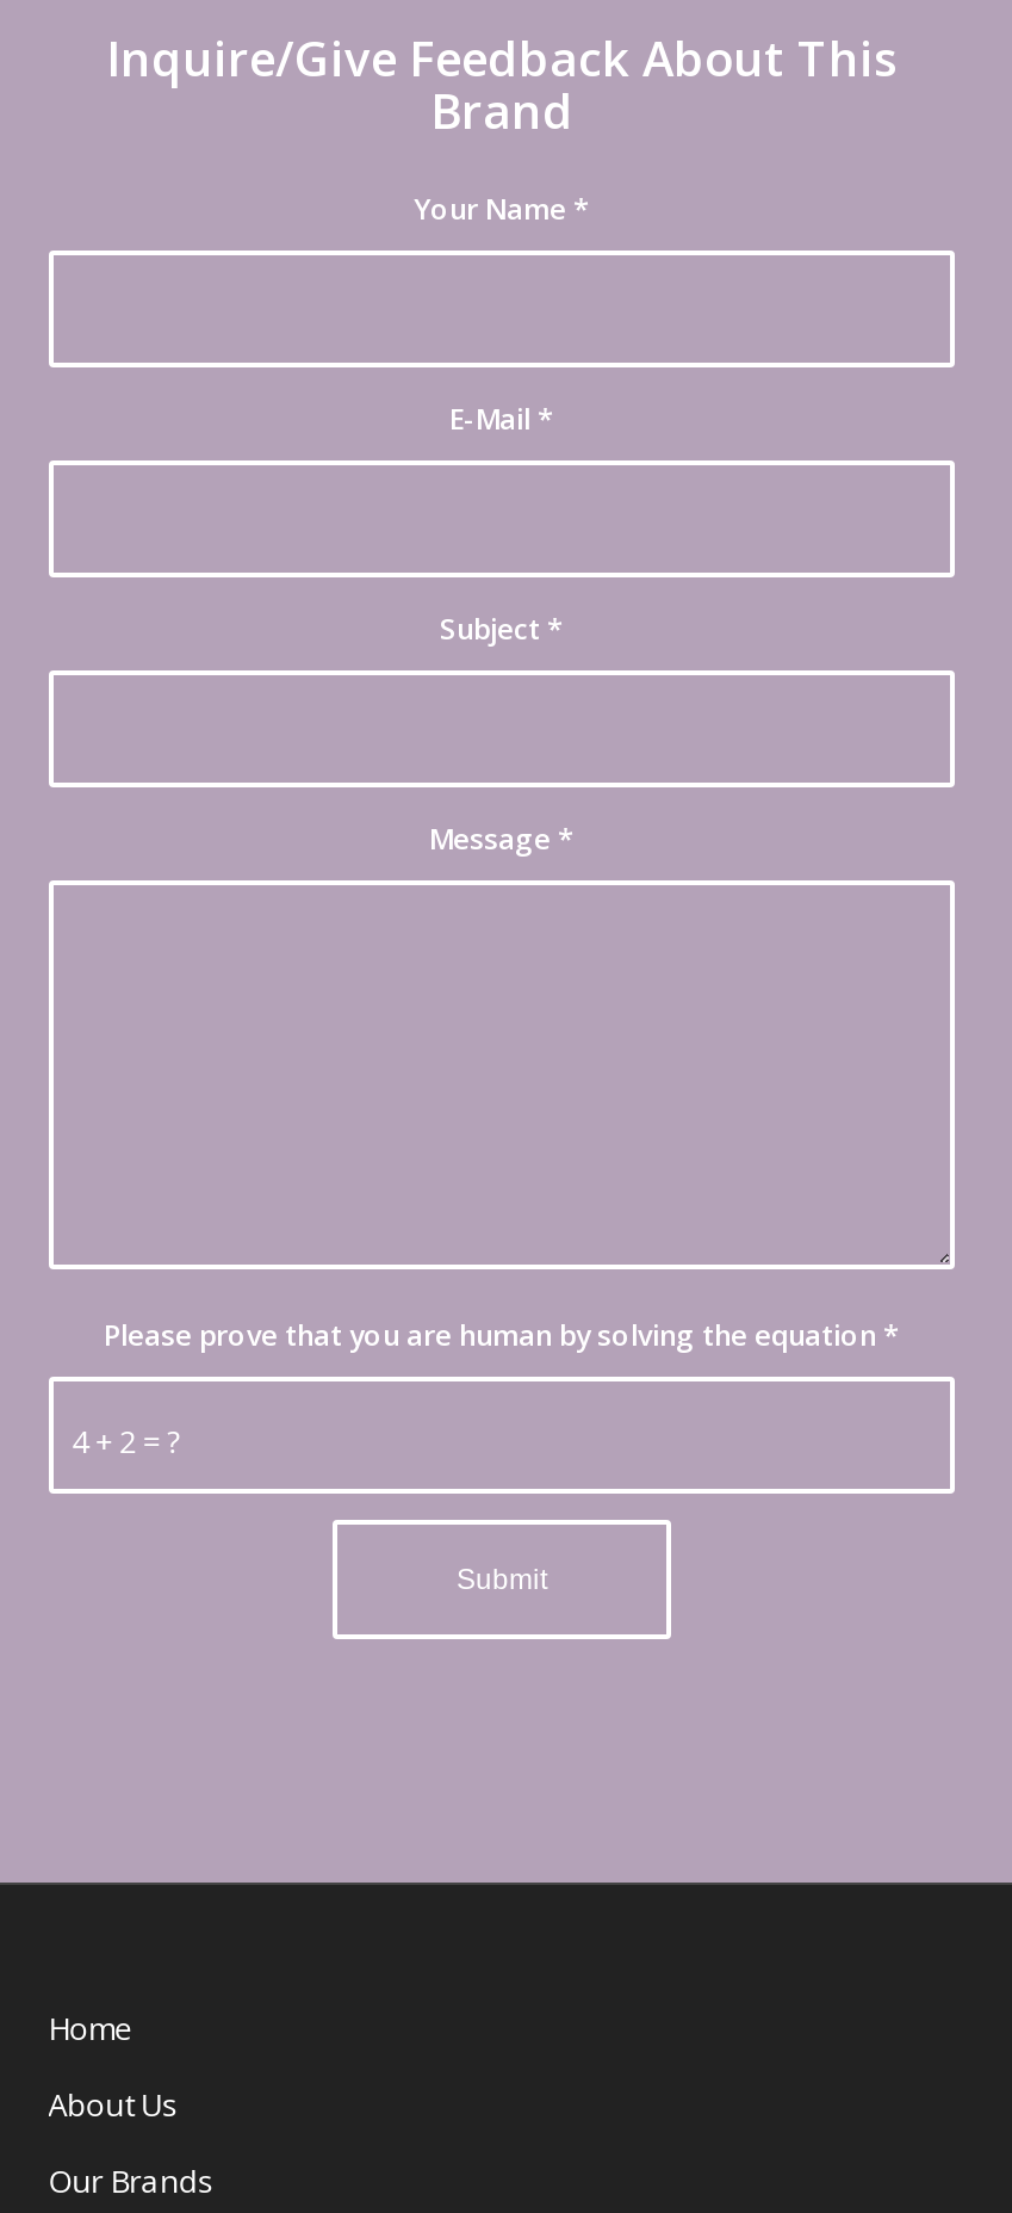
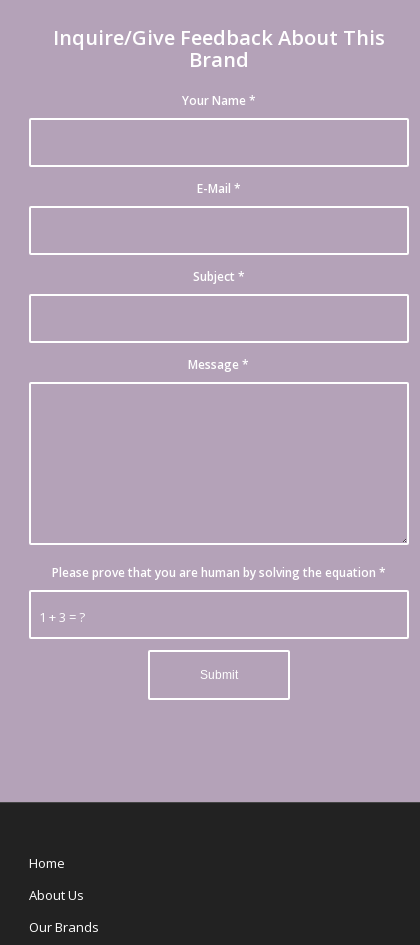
[72,1419,181,1462] 4 + 2 = ? -> [39,608,85,626] 1 + 3 = ?

